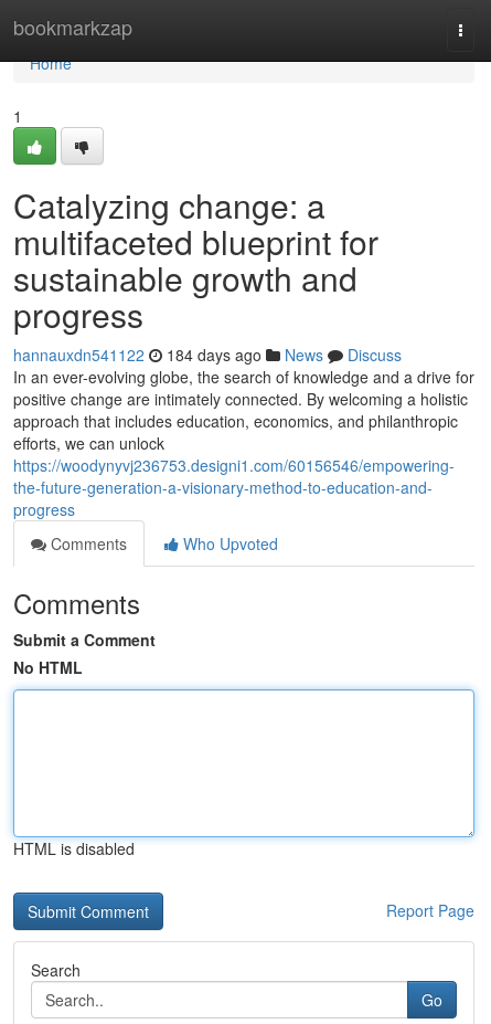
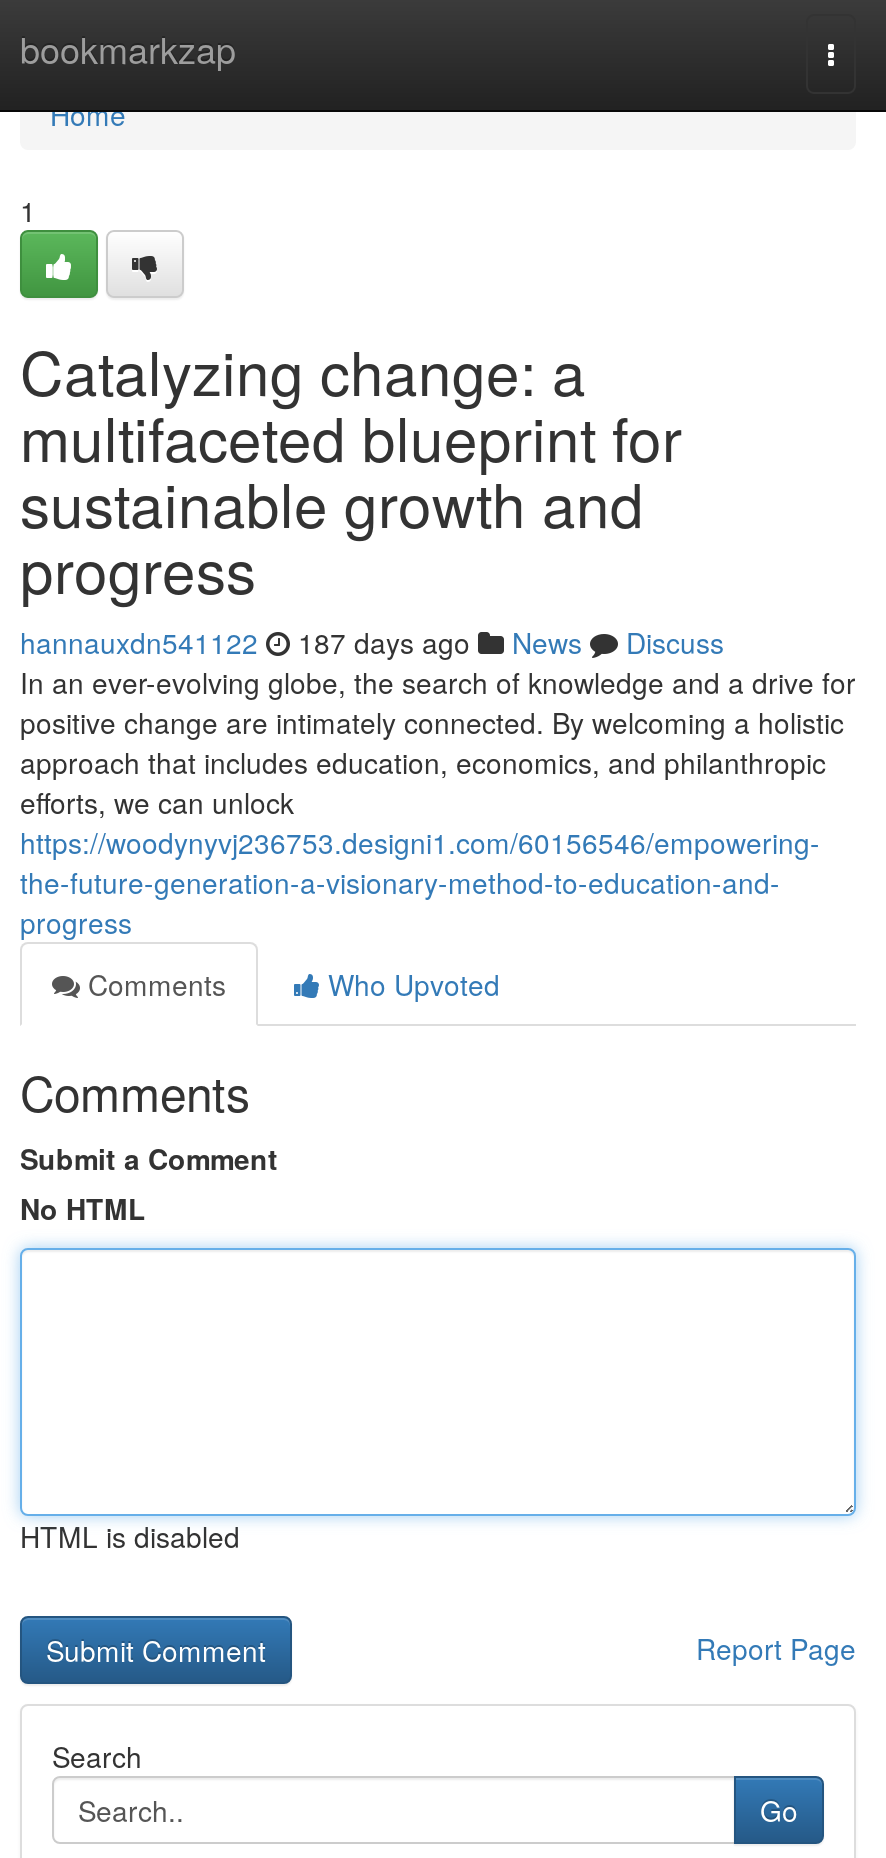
[13,344,402,366] hannauxdn541122 184 days ago News Discuss -> [20,622,724,662] hannauxdn541122 187 days ago News Discuss

